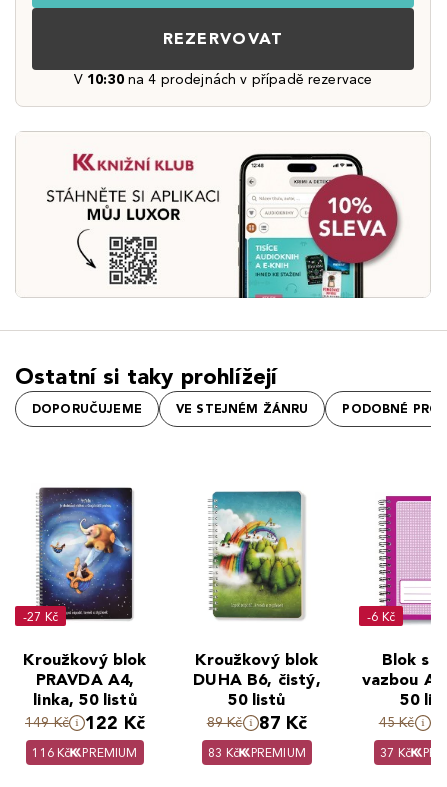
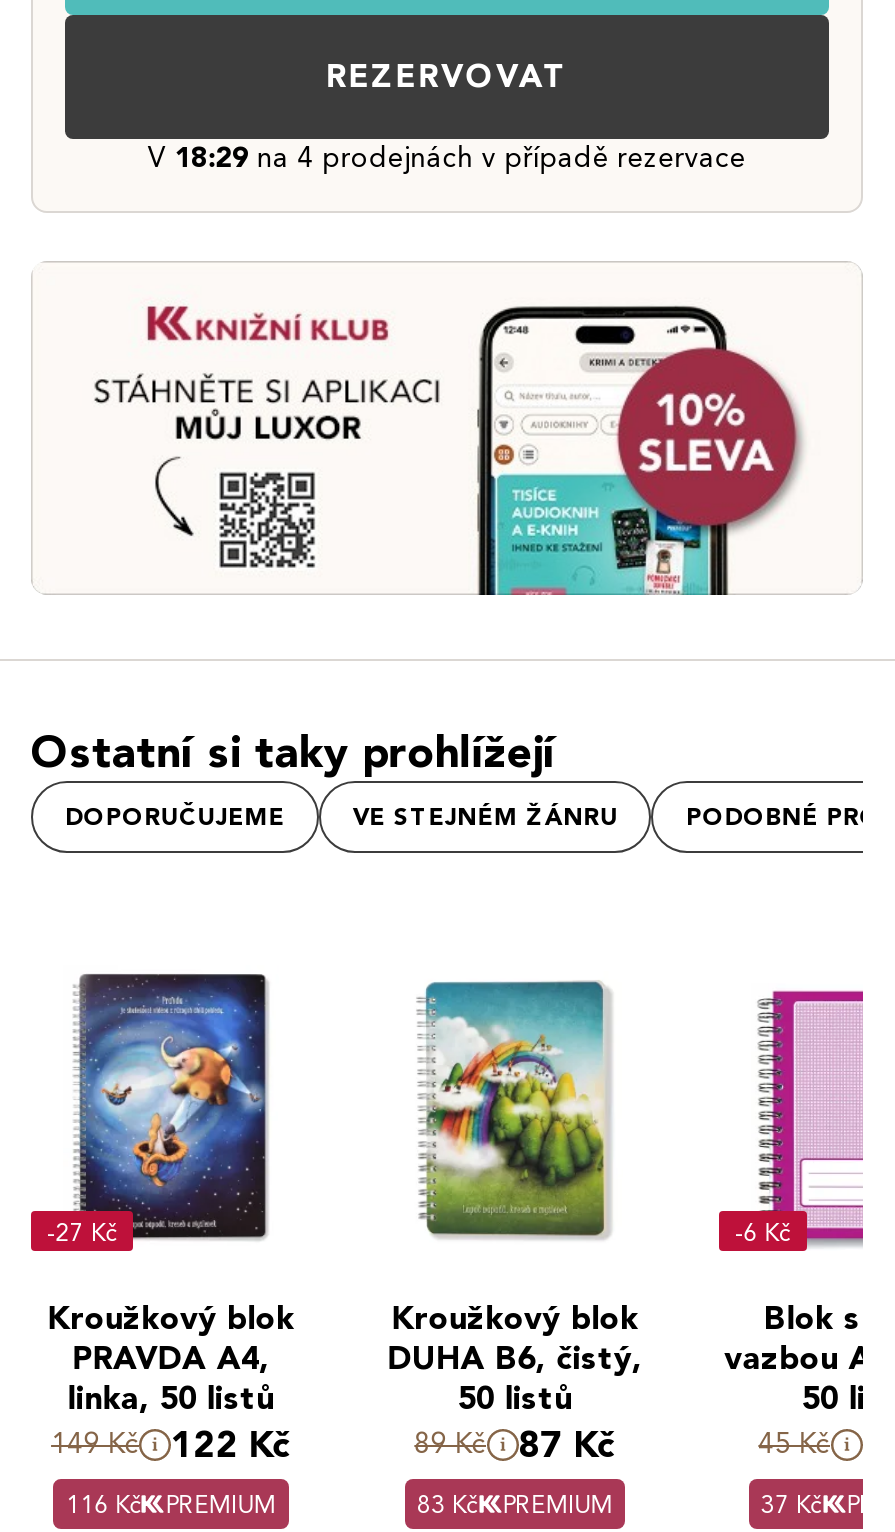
[73,71,372,88] V 10:30 na 4 prodejnách v případě rezervace -> [148,141,746,175] V 18:29 na 4 prodejnách v případě rezervace

